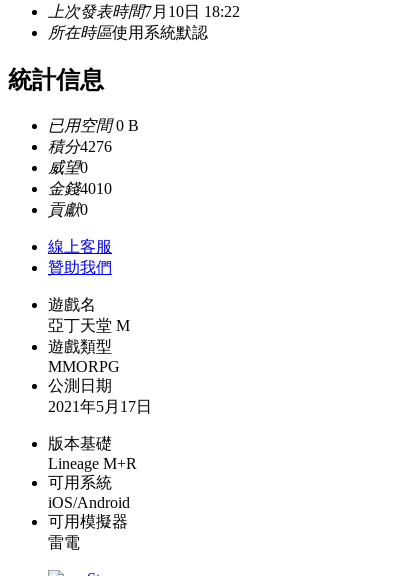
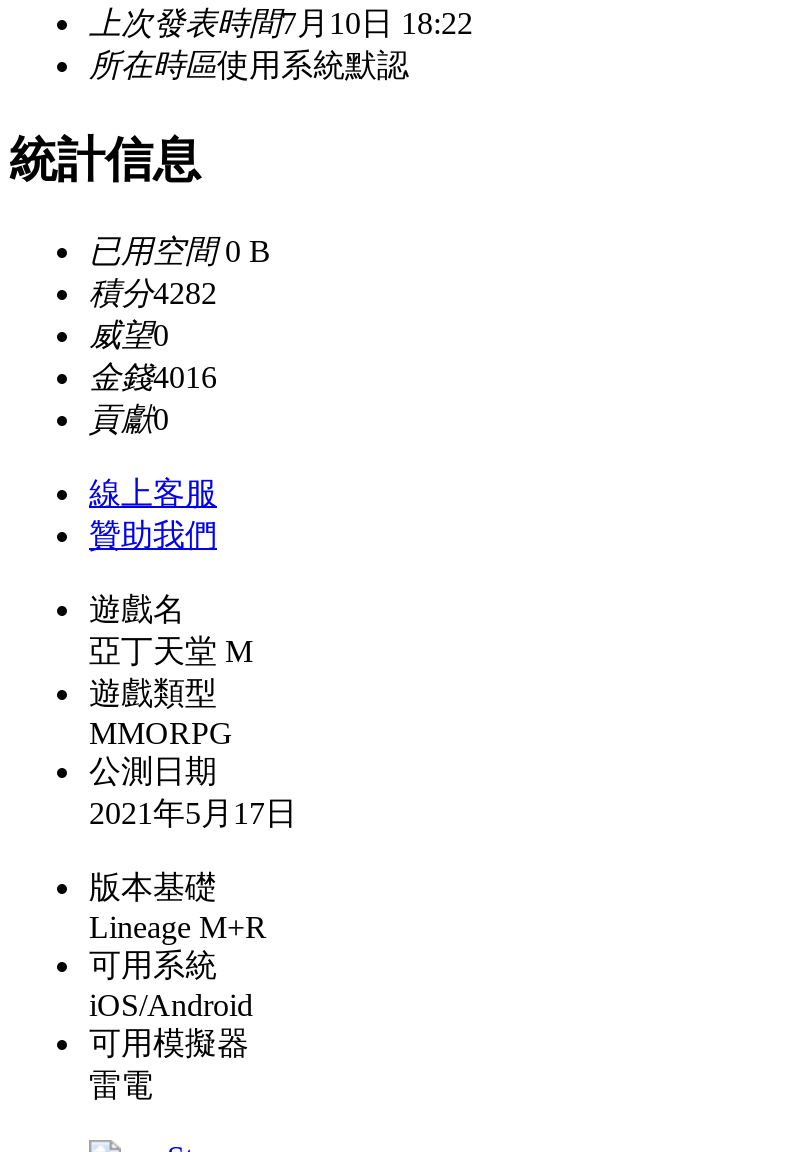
[48,138,112,155] 積分4276 -> [89,275,217,309] 積分4282
[48,180,112,197] 金錢4010 -> [89,359,217,393] 金錢4016

